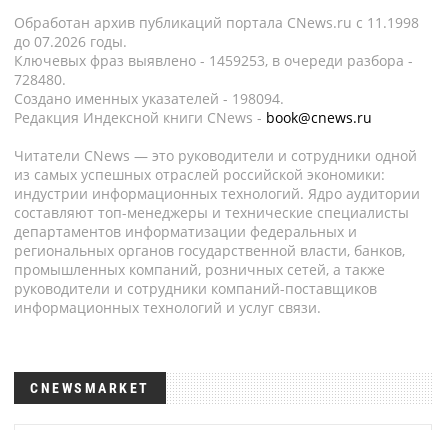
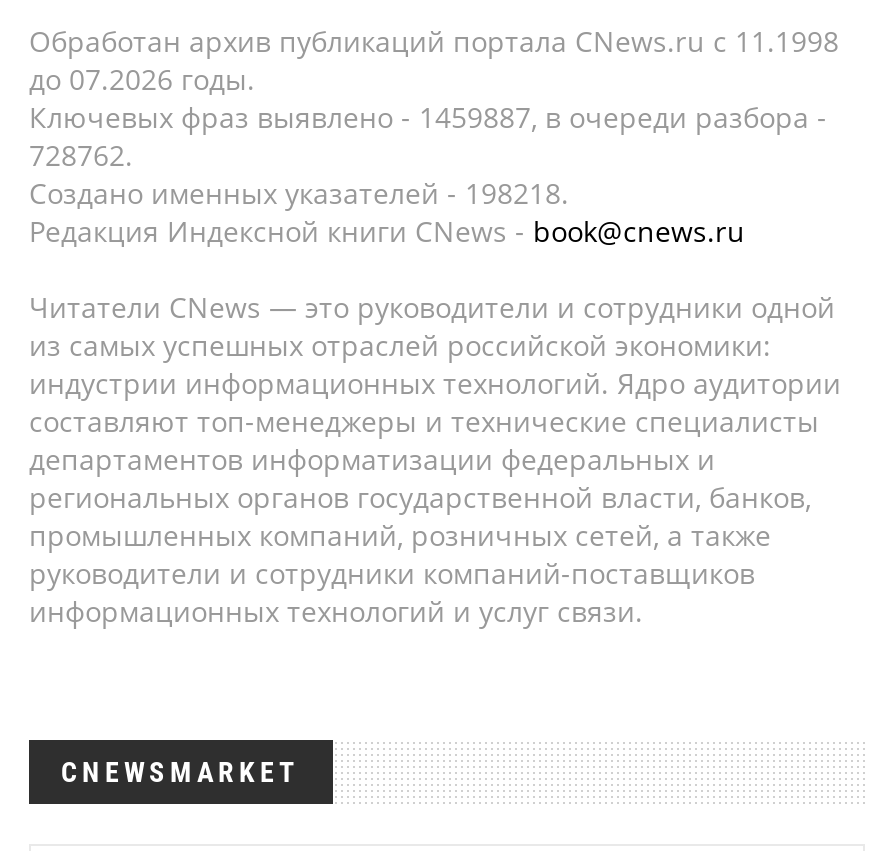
[14,51,413,70] Ключевых фраз выявлено - 1459253, в очереди разбора - -> [29,98,827,136] Ключевых фраз выявлено - 1459887, в очереди разбора -
[14,70,66,89] 728480. -> [29,136,133,174] 728762.
[14,89,284,108] Создано именных указателей - 198094. -> [29,174,569,212] Создано именных указателей - 198218.

